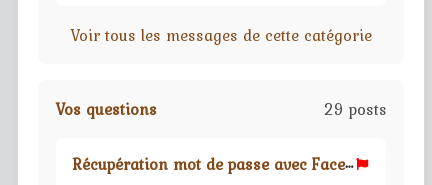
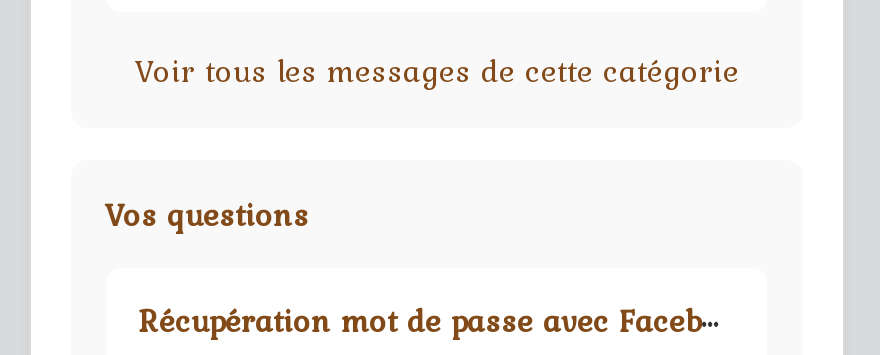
[324,97,387,121] 29 posts -> none

